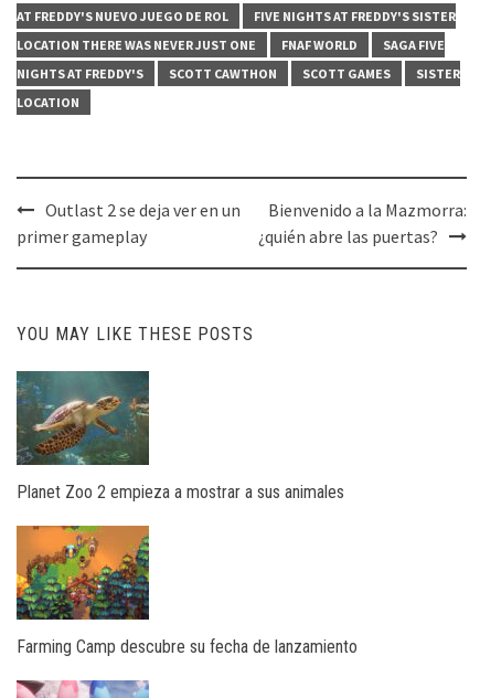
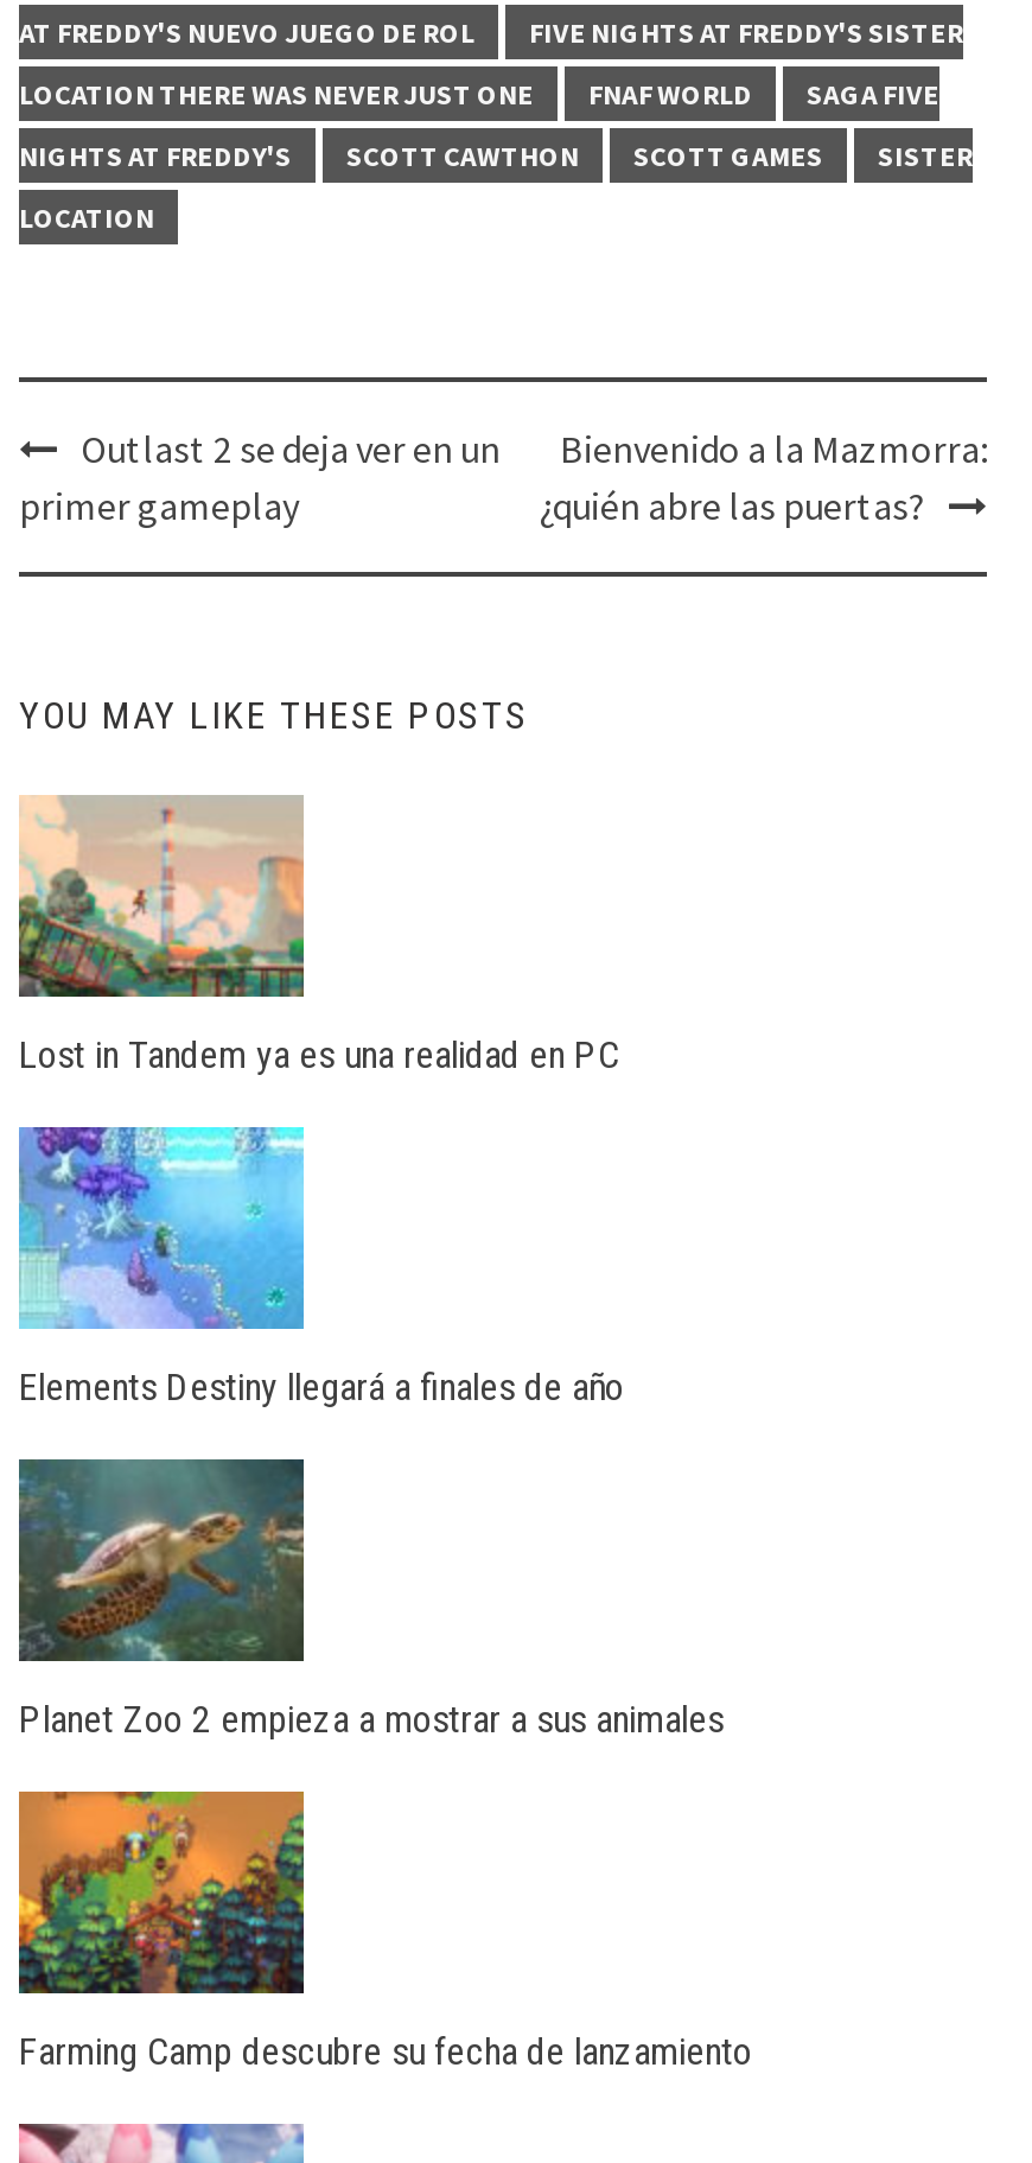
none -> [17,794,619,1078] [image] | Lost in Tandem ya es una realidad en PC
none -> [17,1124,624,1410] [image] | Elements Destiny llegará a finales de año

